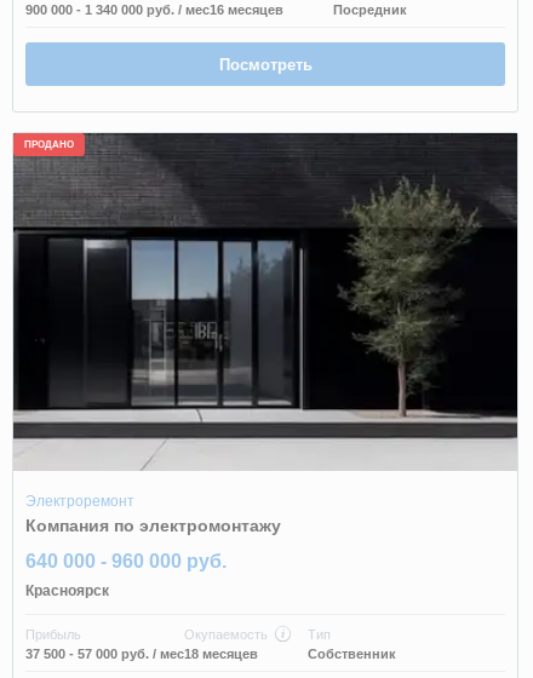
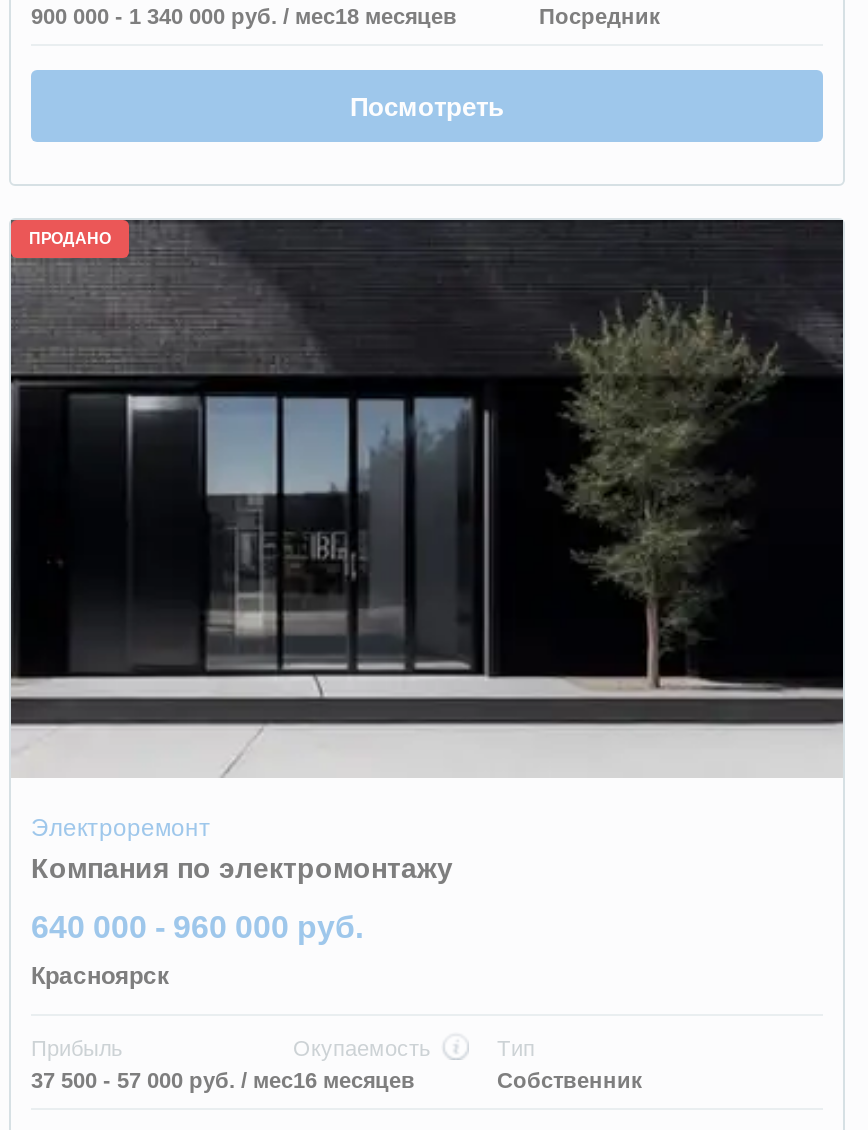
[25,3,283,17] 900 000 - 1 340 000 руб. / мес 16 месяцев -> [31,5,457,29] 900 000 - 1 340 000 руб. / мес 18 месяцев
[25,646,258,661] 37 500 - 57 000 руб. / мес 18 месяцев -> [31,1068,415,1092] 37 500 - 57 000 руб. / мес 16 месяцев

